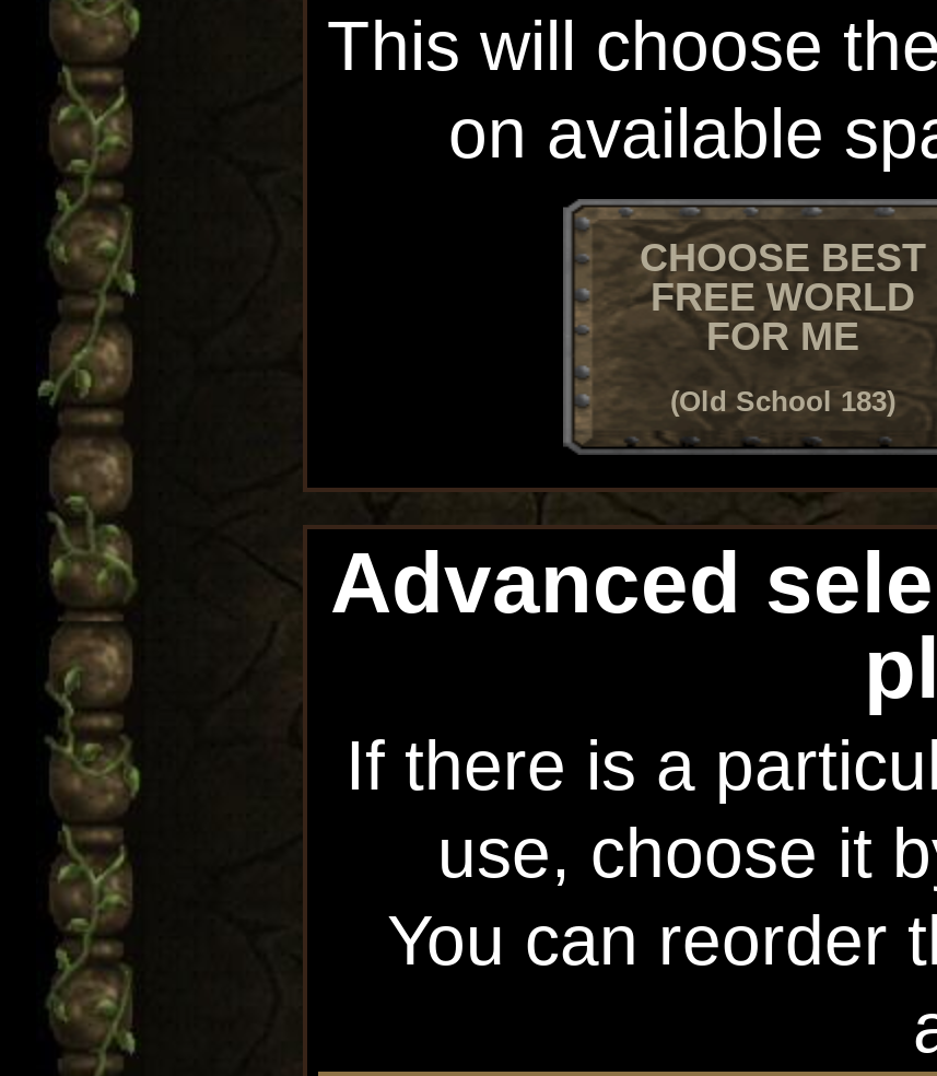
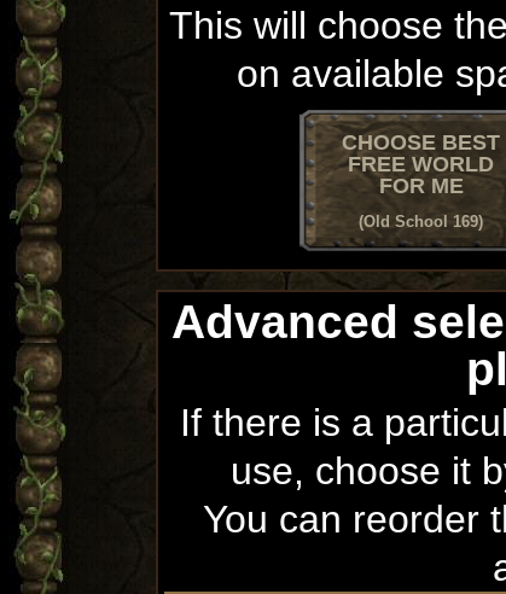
[670,385,895,418] (Old School 183) -> [359,212,483,231] (Old School 169)

